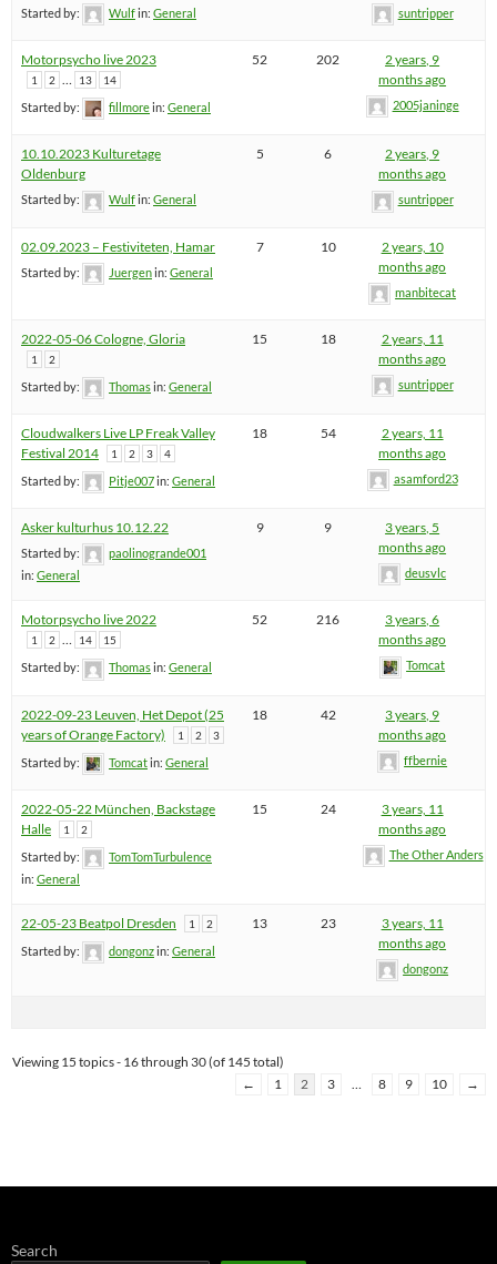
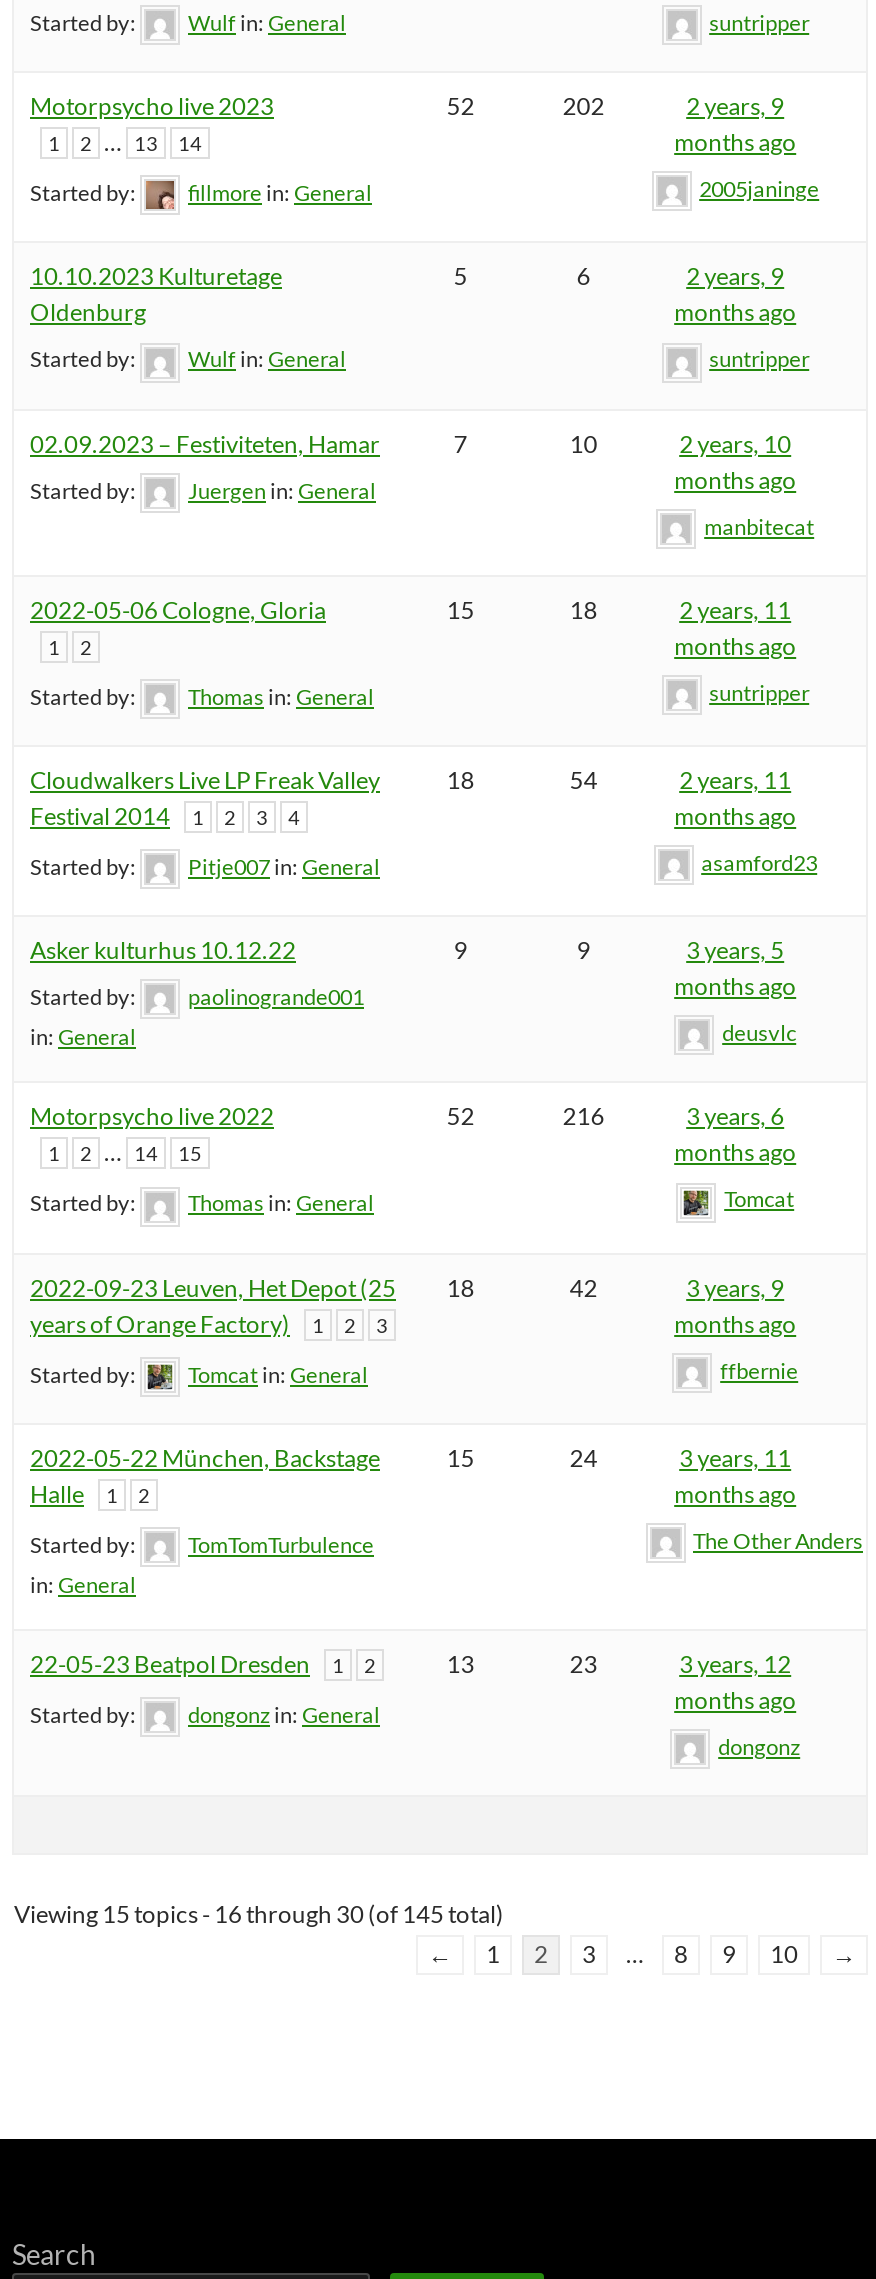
[381,915,443,931] 3 years, 11 -> [679,1649,791,1679] 3 years, 12

